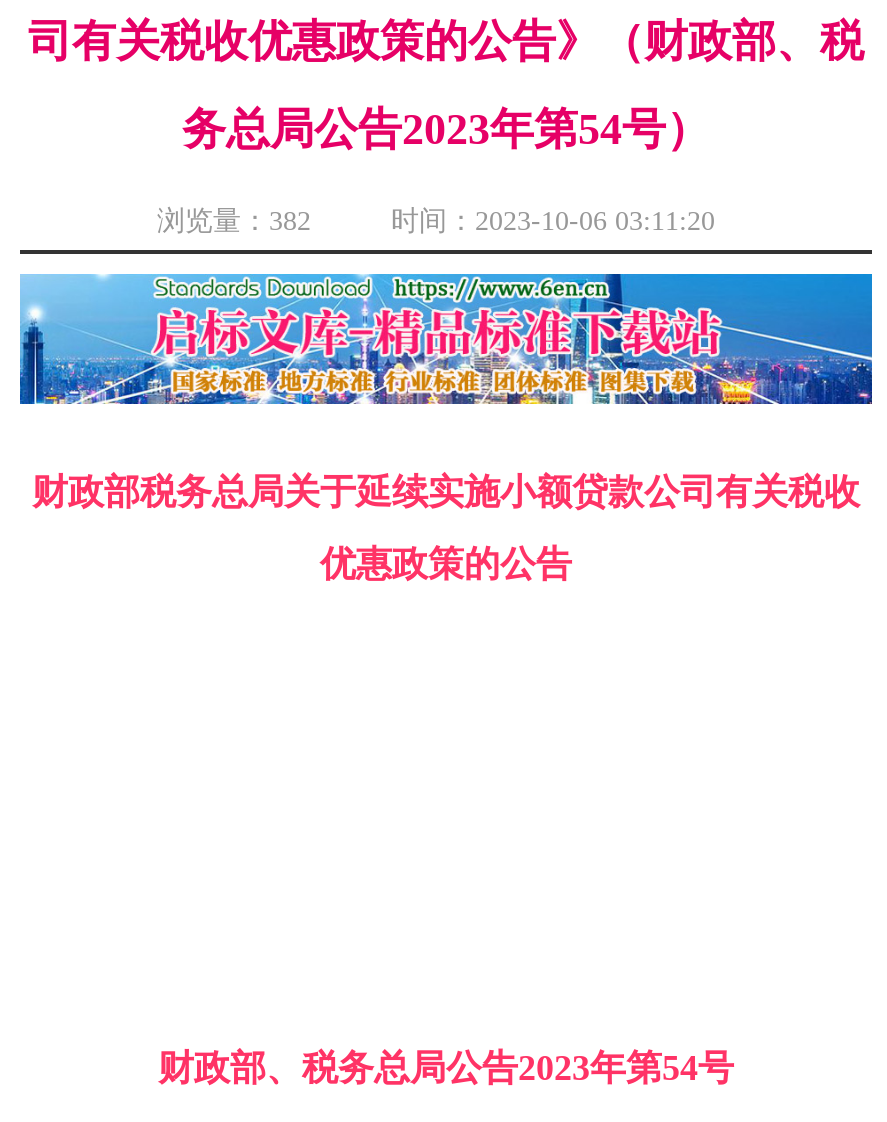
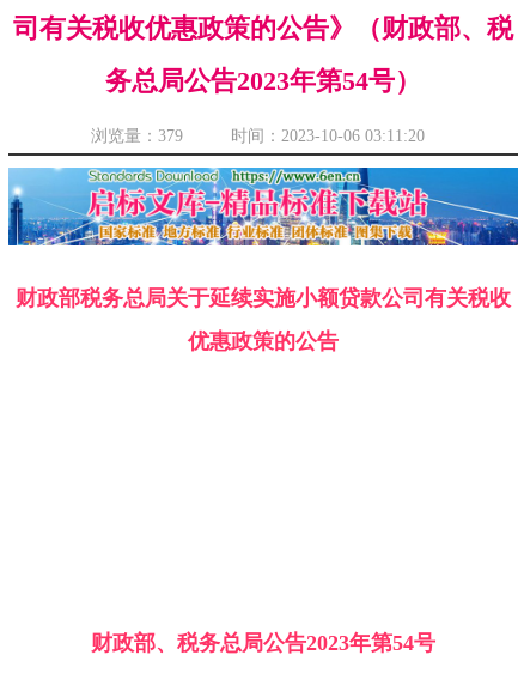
[157,206,715,236] 浏览量：382 时间：2023-10-06 03:11:20 -> [90,127,424,145] 浏览量：379 时间：2023-10-06 03:11:20

